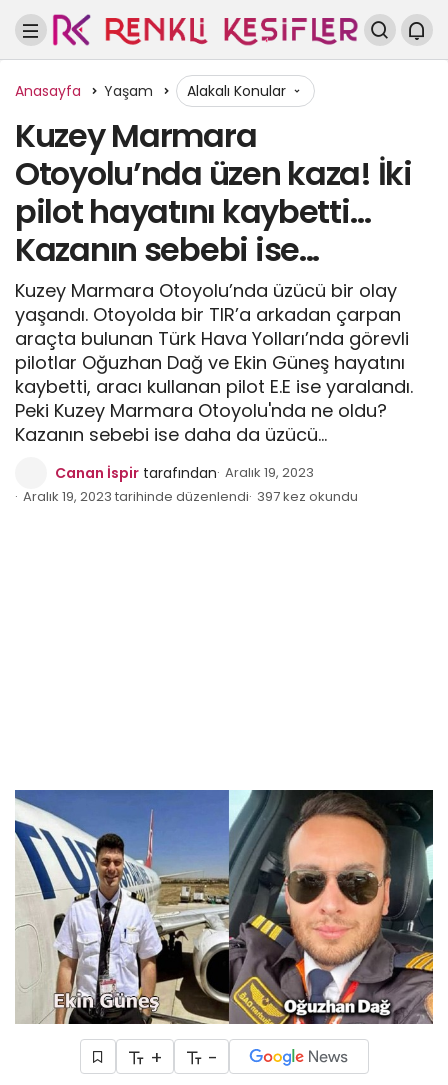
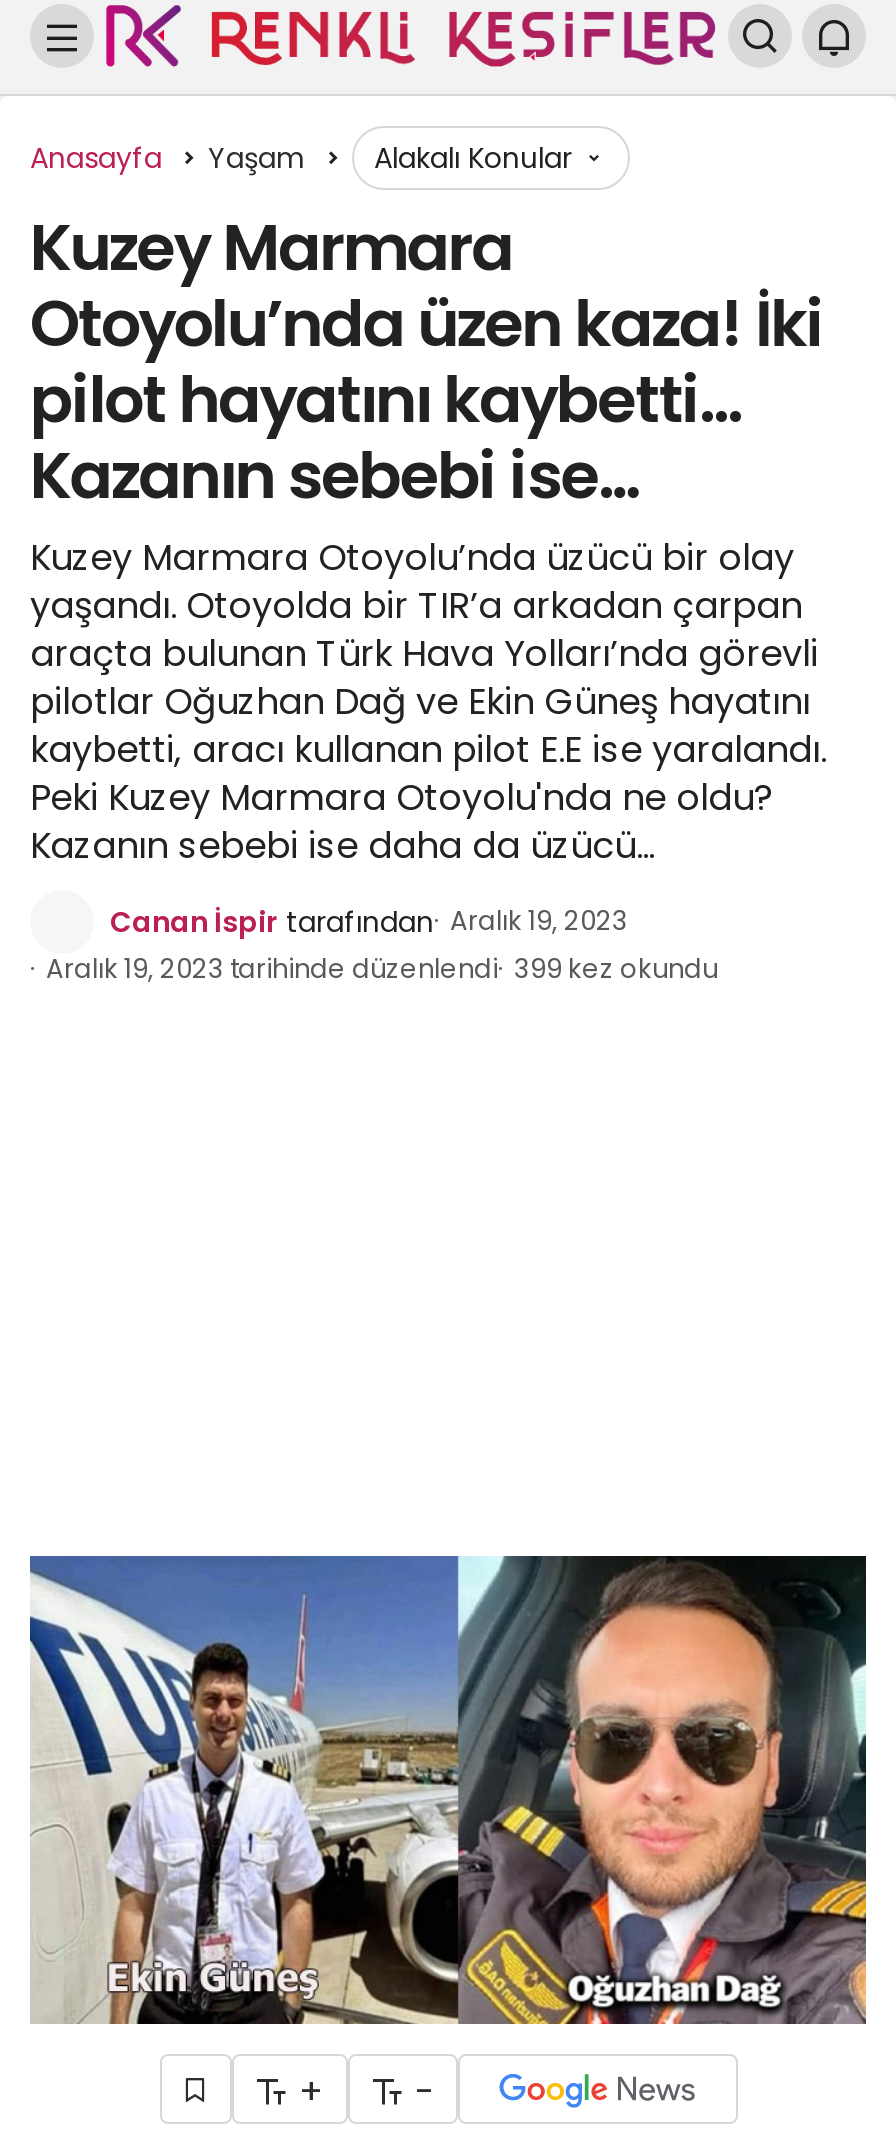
[23,487,358,506] Aralık 19, 2023 tarihinde düzenlendi 397 kez okundu -> [46,950,718,988] Aralık 19, 2023 tarihinde düzenlendi 399 kez okundu

